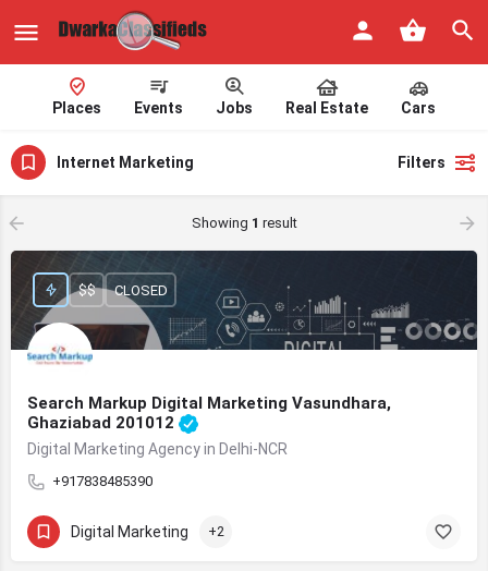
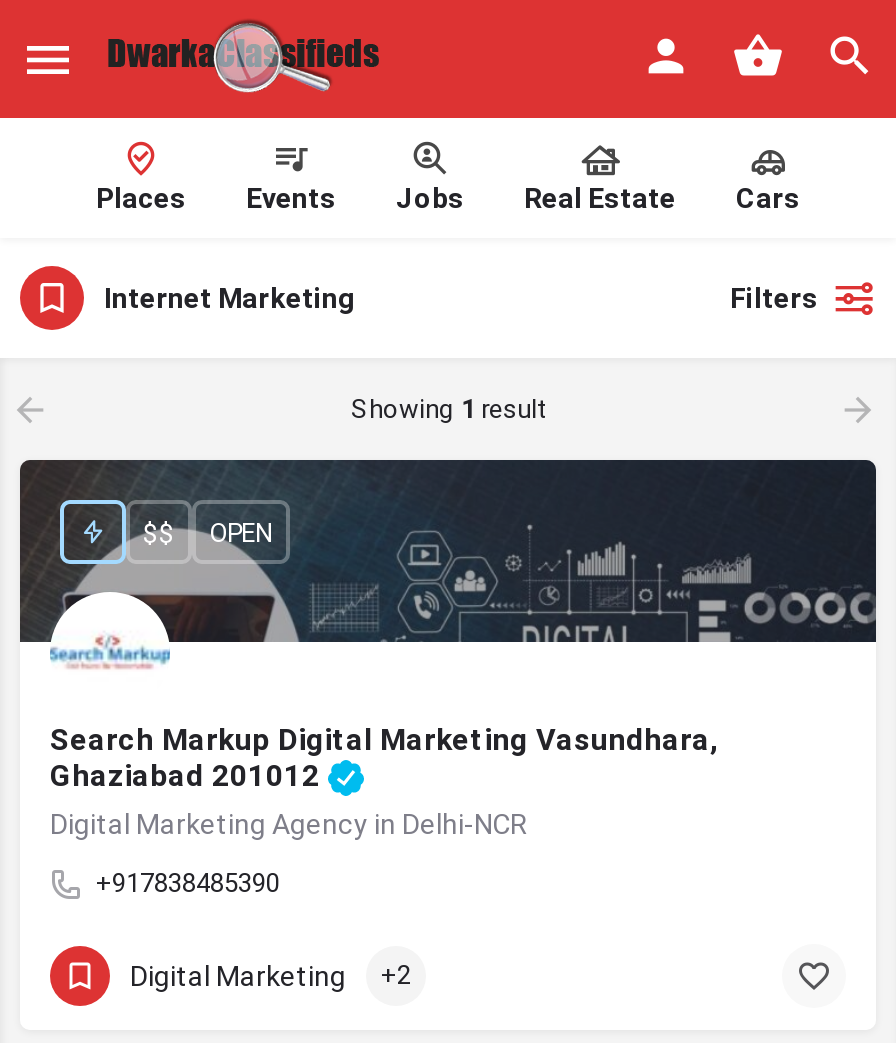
[114,282,167,298] CLOSED -> [209,517,273,547] OPEN

